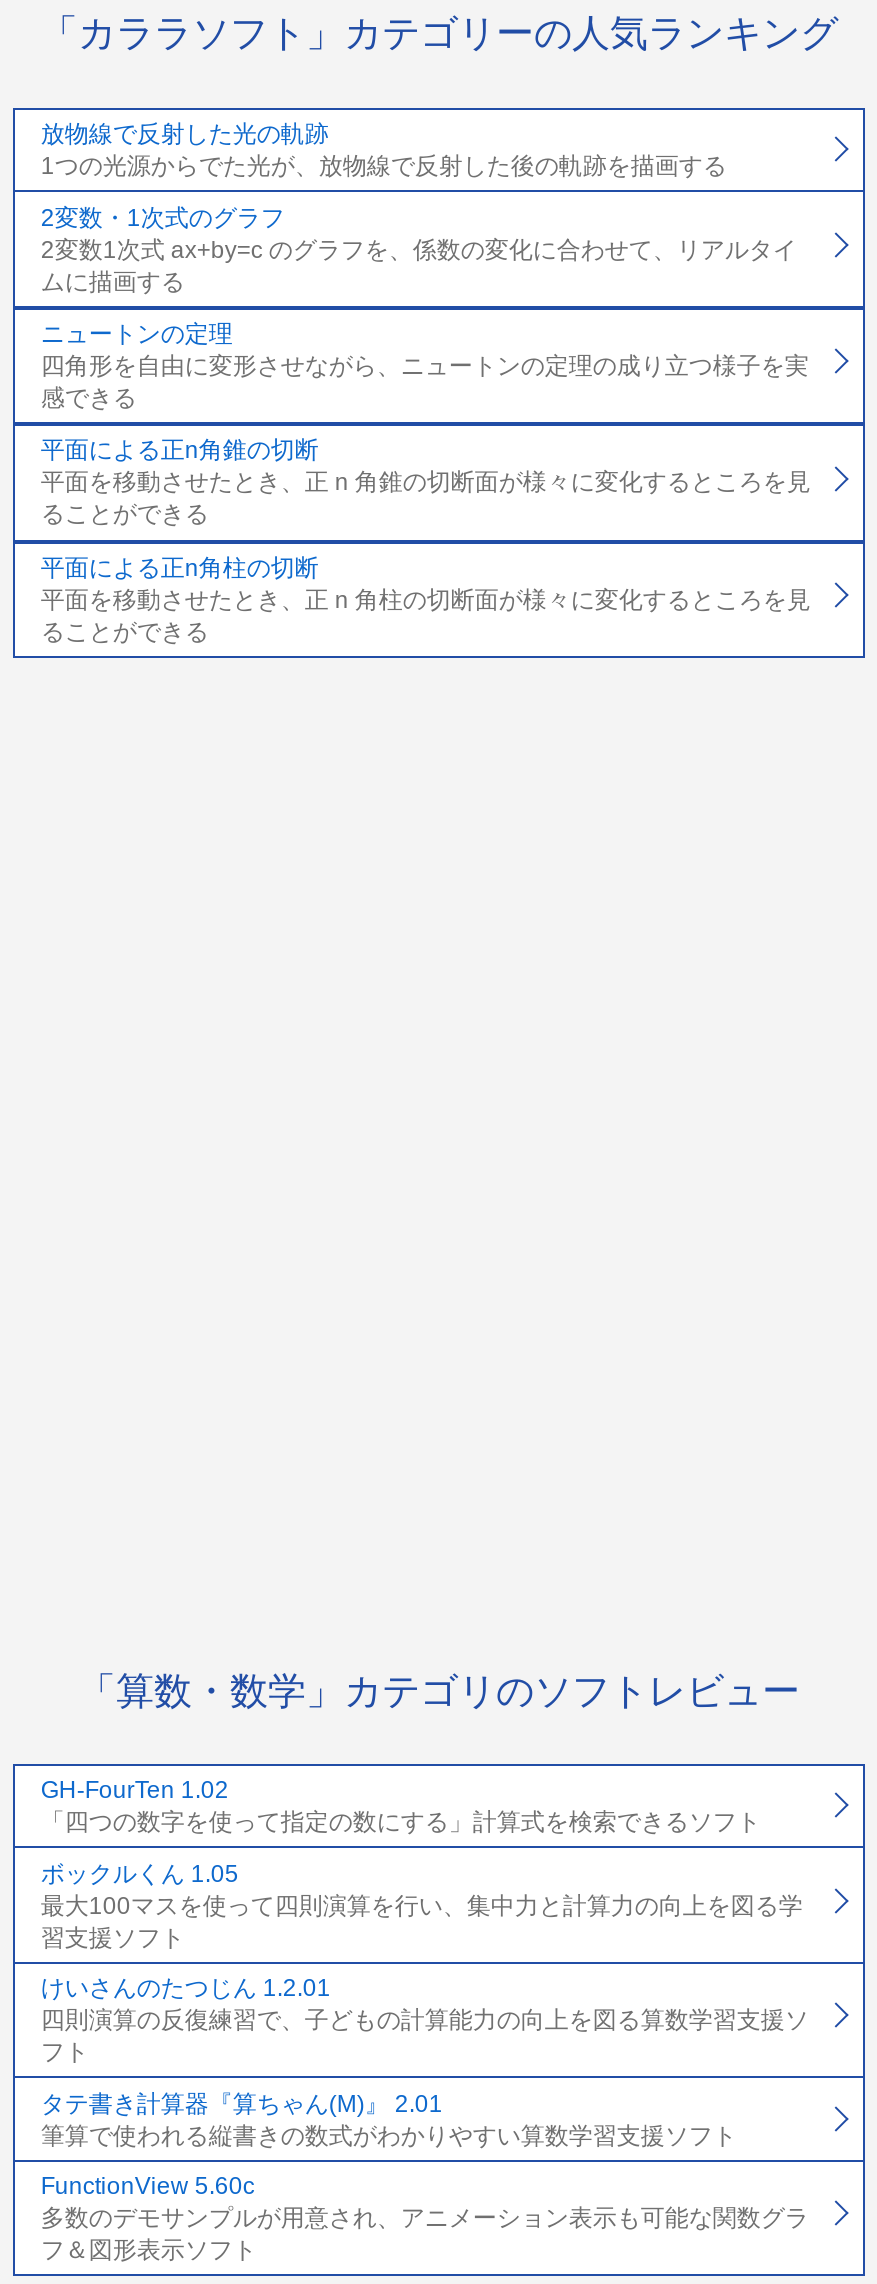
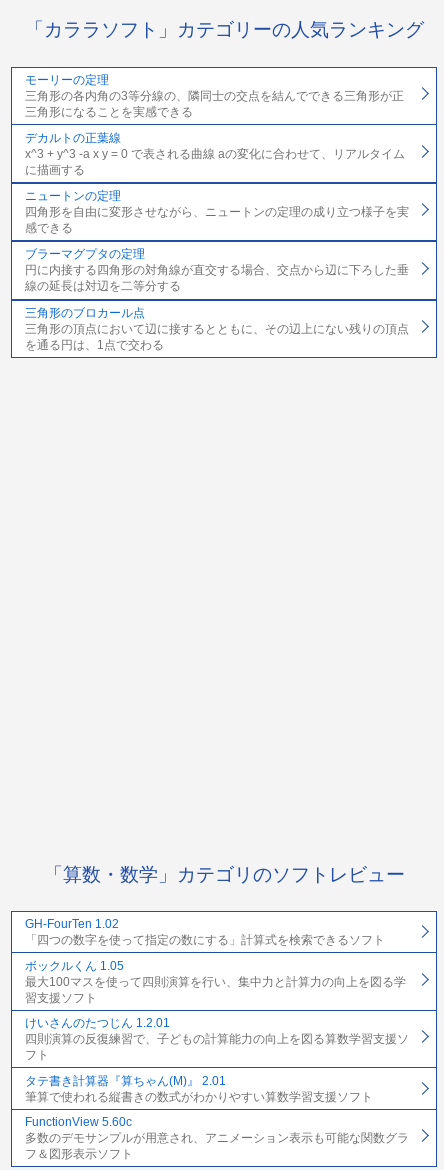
[41,120,727,180] 放物線で反射した光の軌跡 | 1つの光源からでた光が、放物線で反射した後の軌跡を描画する -> [25,73,404,119] モーリーの定理 | 三角形の各内角の3等分線の、隣同士の交点を結んでできる三角形が正 | 三角形になることを実感できる
[41,203,797,295] 2変数・1次式のグラフ | 2変数1次式 ax+by=c のグラフを、係数の変化に合わせて、リアルタイ | ムに描画する -> [25,130,405,176] デカルトの正葉線 | x^3 + y^3 -a x y = 0 で表される曲線 aの変化に合わせて、リアルタイム | に描画する
[41,437,811,529] 平面による正n角錐の切断 | 平面を移動させたとき、正 n 角錐の切断面が様々に変化するところを見 | ることができる -> [25,247,409,293] ブラーマグプタの定理 | 円に内接する四角形の対角線が直交する場合、交点から辺に下ろした垂 | 線の延長は対辺を二等分する
[41,554,811,646] 平面による正n角柱の切断 | 平面を移動させたとき、正 n 角柱の切断面が様々に変化するところを見 | ることができる -> [25,306,409,352] 三角形のブロカール点 | 三角形の頂点において辺に接するとともに、その辺上にない残りの頂点 | を通る円は、1点で交わる

